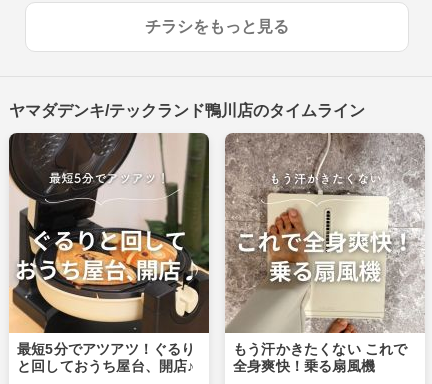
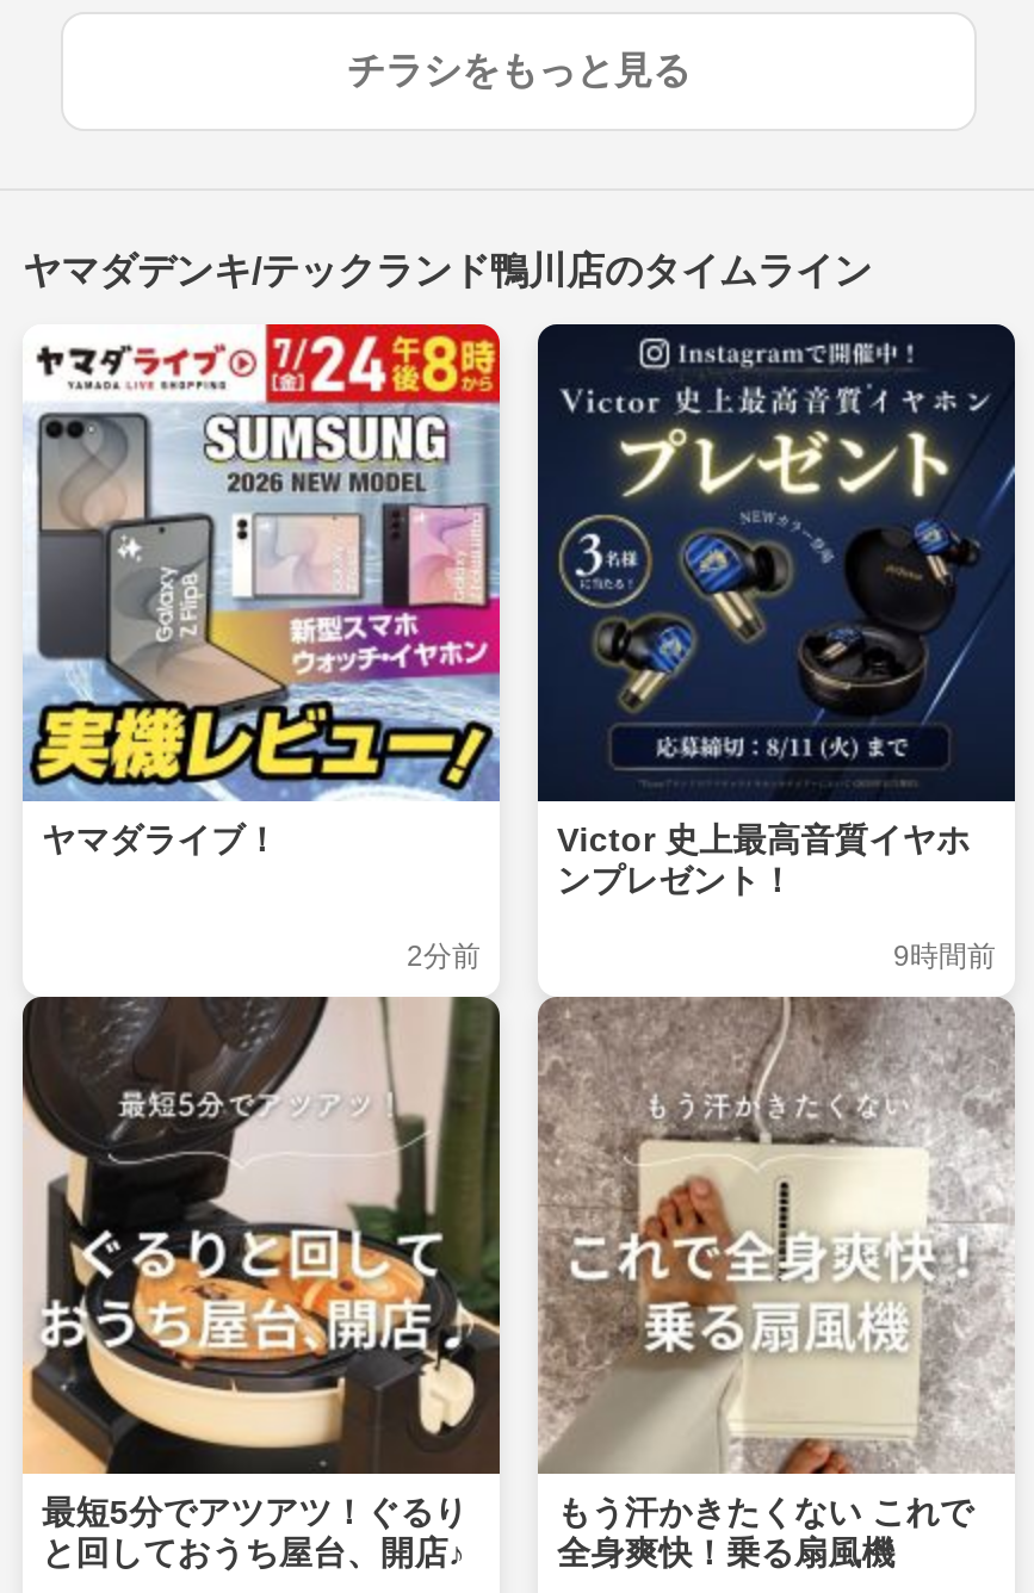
none -> [20,322,502,972] [image] | ヤマダライブ！ | 2分前
none -> [535,322,1017,972] [image] | Victor 史上最高音質イヤホ | ンプレゼント！ | 9時間前

